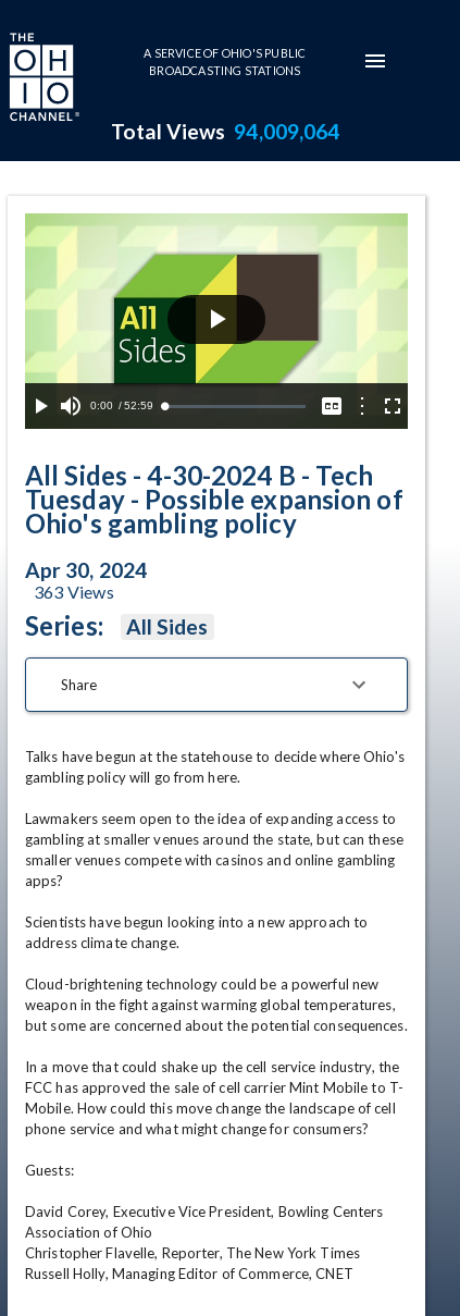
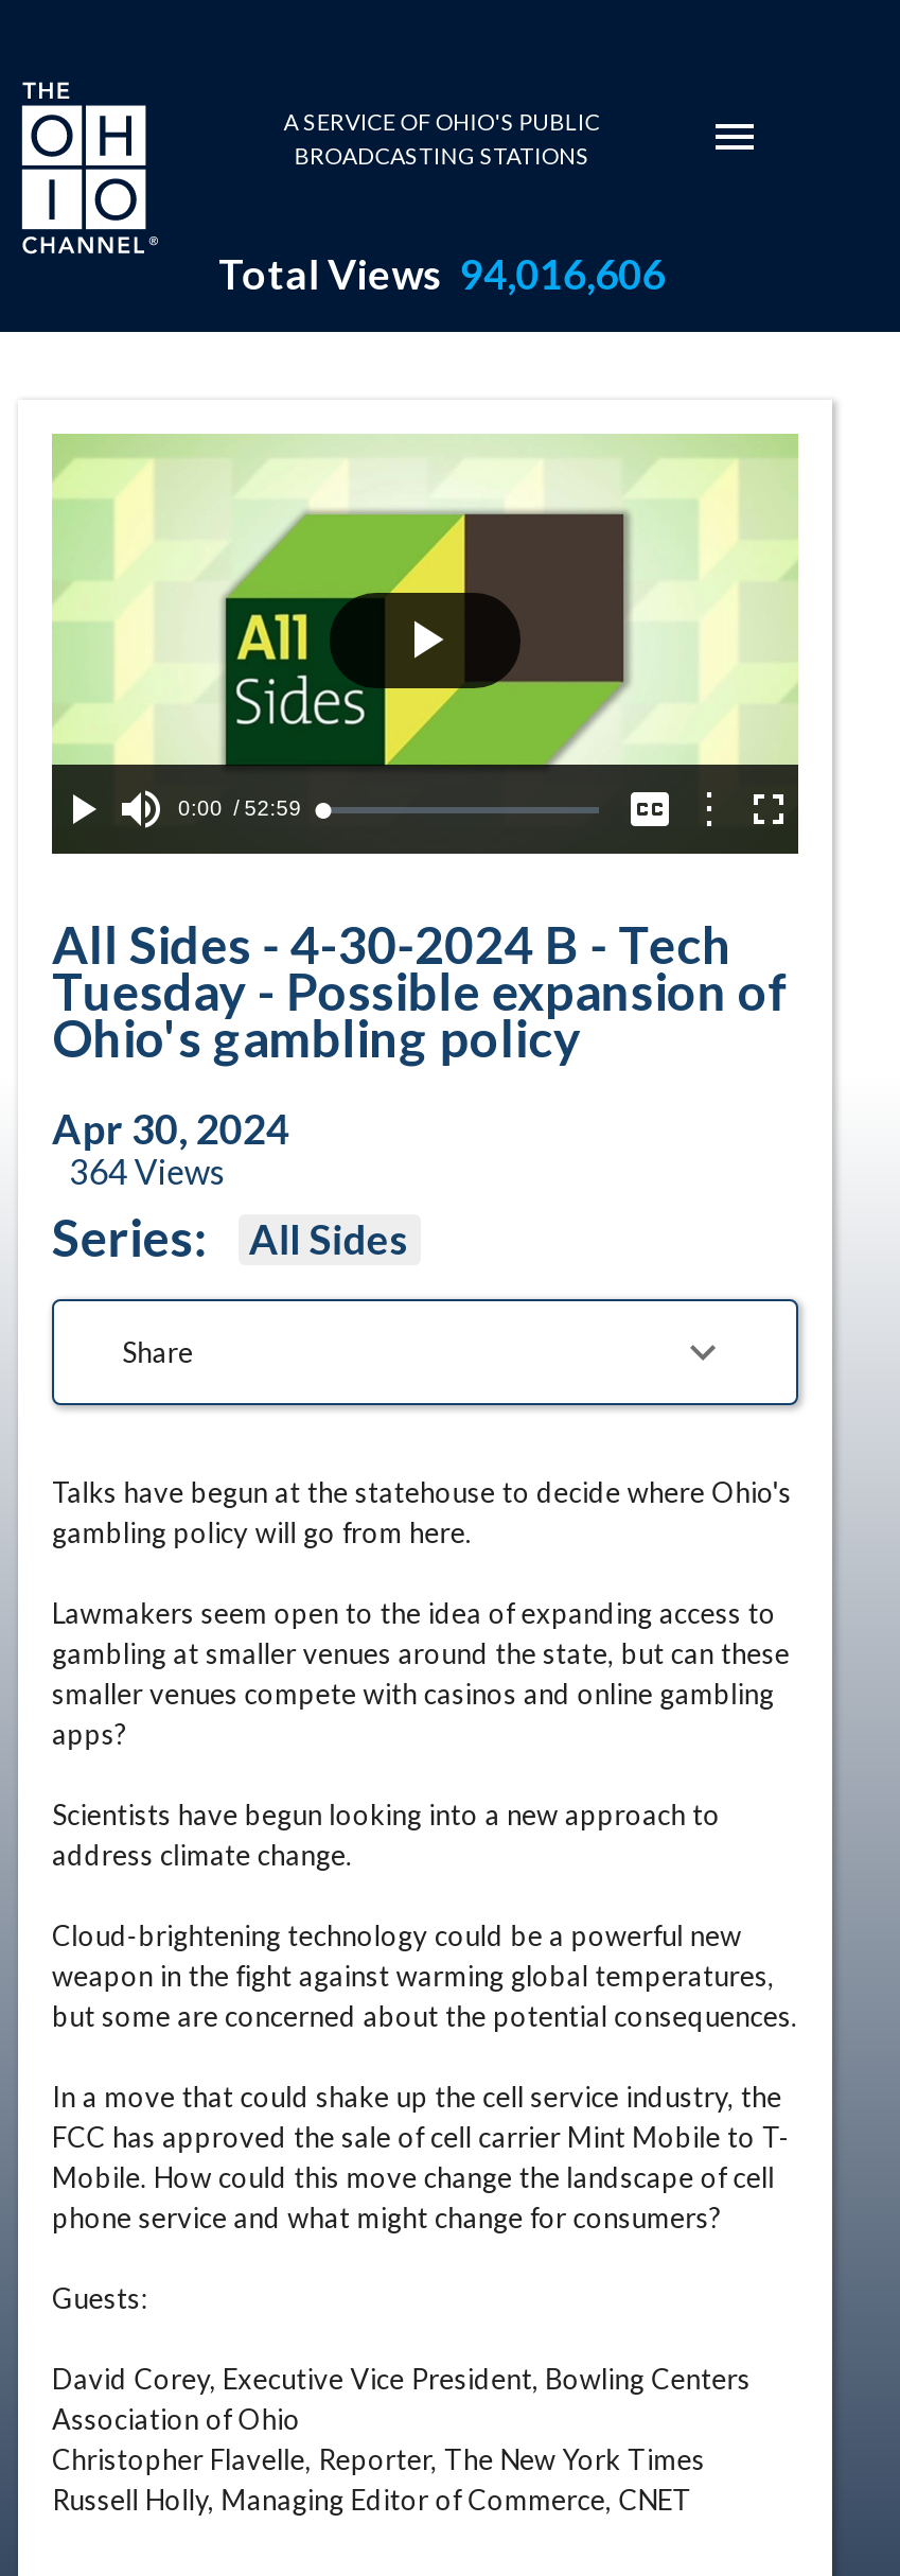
[110,119,340,144] Total Views 94,009,064 -> [218,249,665,298] Total Views 94,016,606
[34,581,114,602] 363 Views -> [69,1151,225,1191] 364 Views

